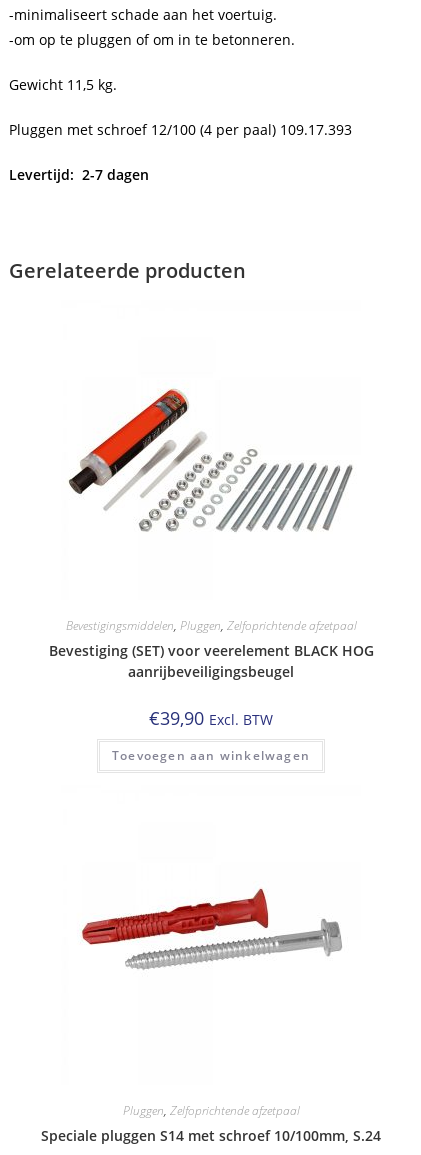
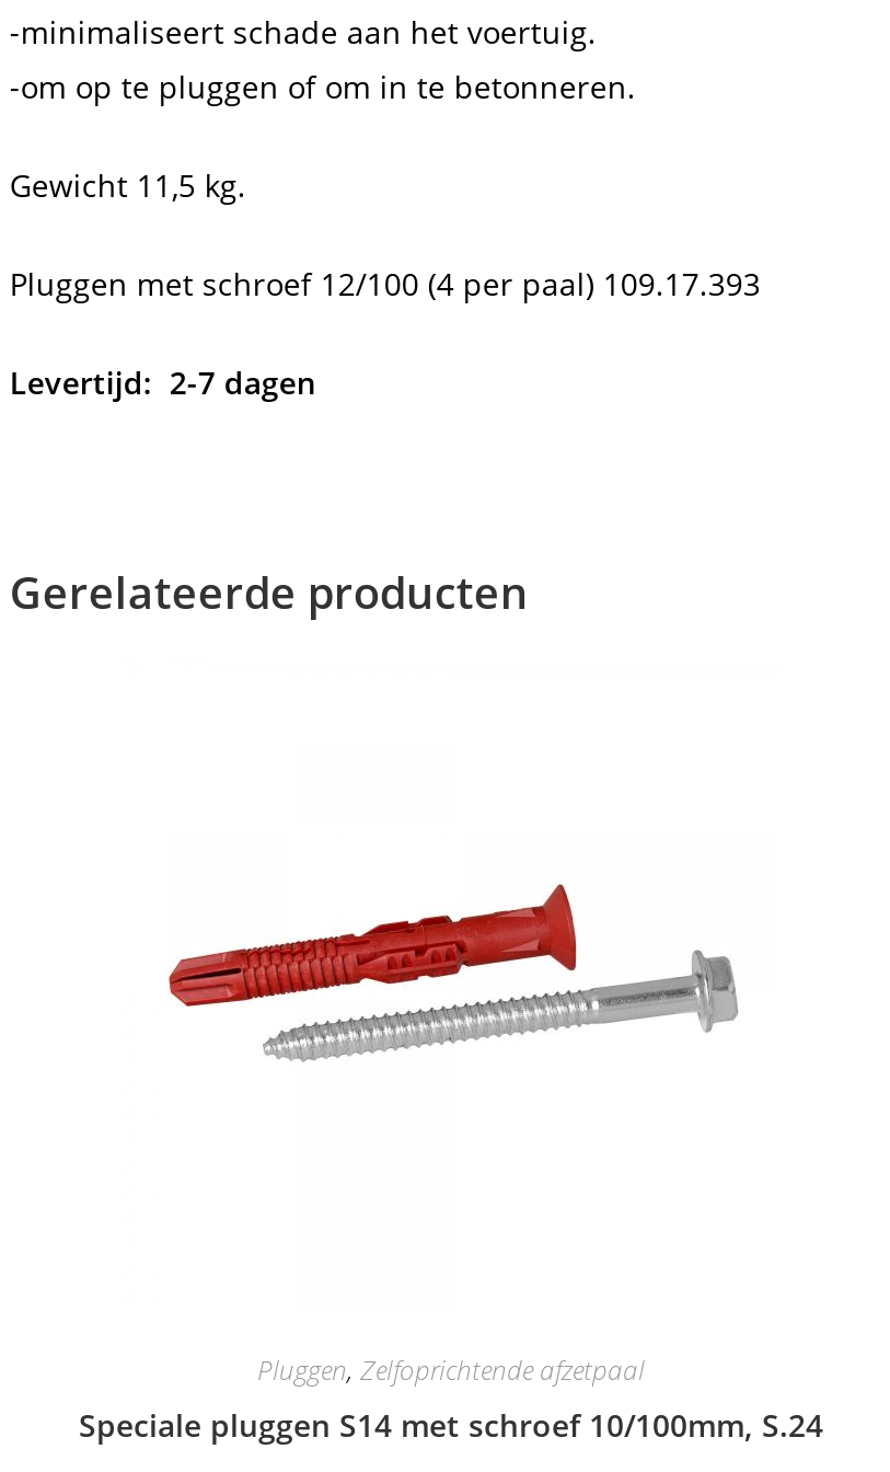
[68,388,353,532] [image] -> none
[48,617,373,764] Bevestigingsmiddelen, Pluggen, Zelfoprichtende afzetpaal | Bevestiging (SET) voor veerelement BLACK HOG | aanrijbeveiligingsbeugel | €39,90 Excl. BTW | Toevoegen aan winkelwagen -> none

